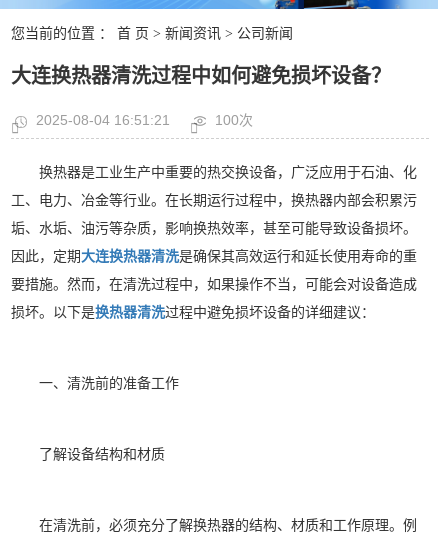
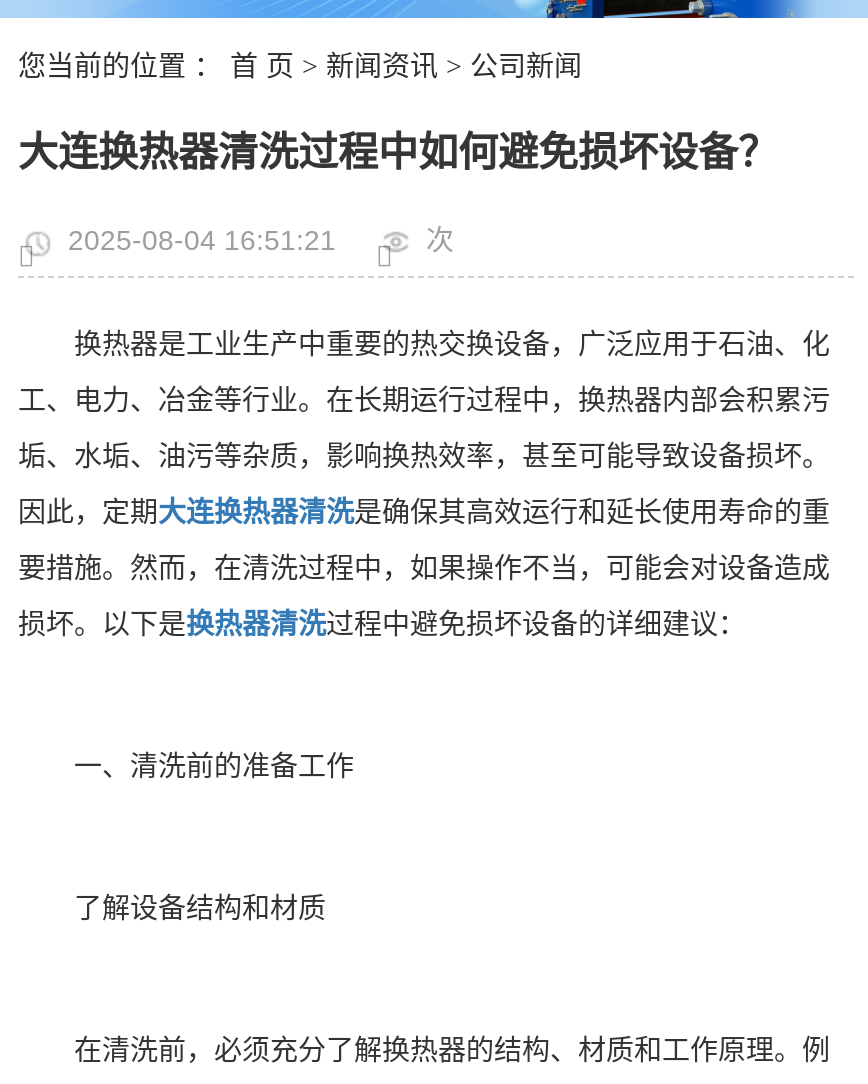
[215,112,253,128] 100次 -> [426,224,454,256] 次

